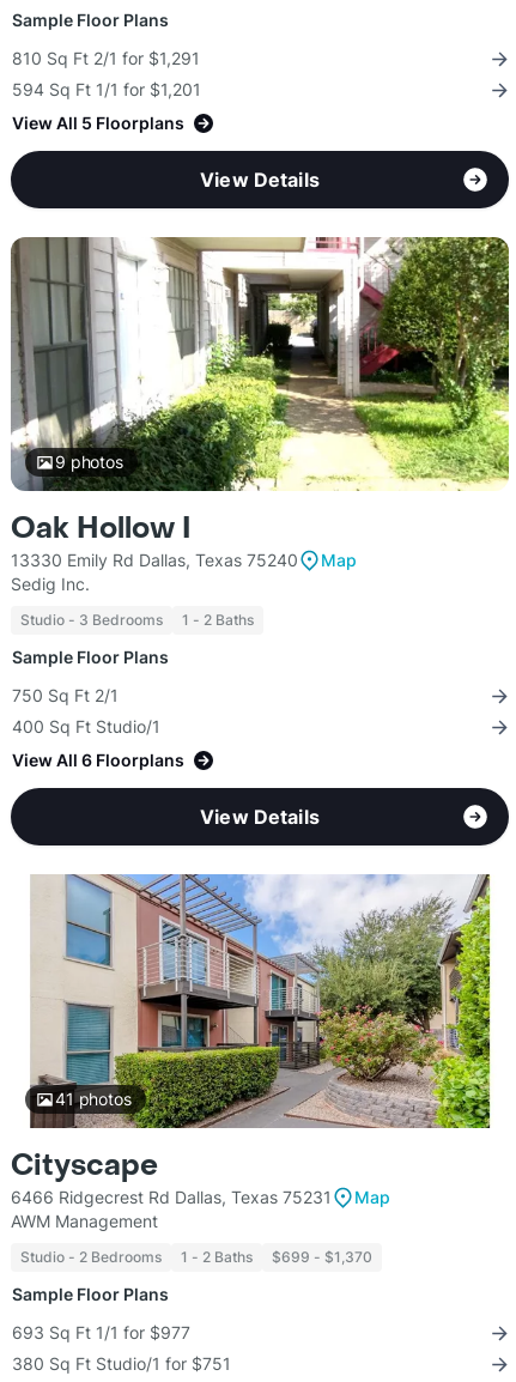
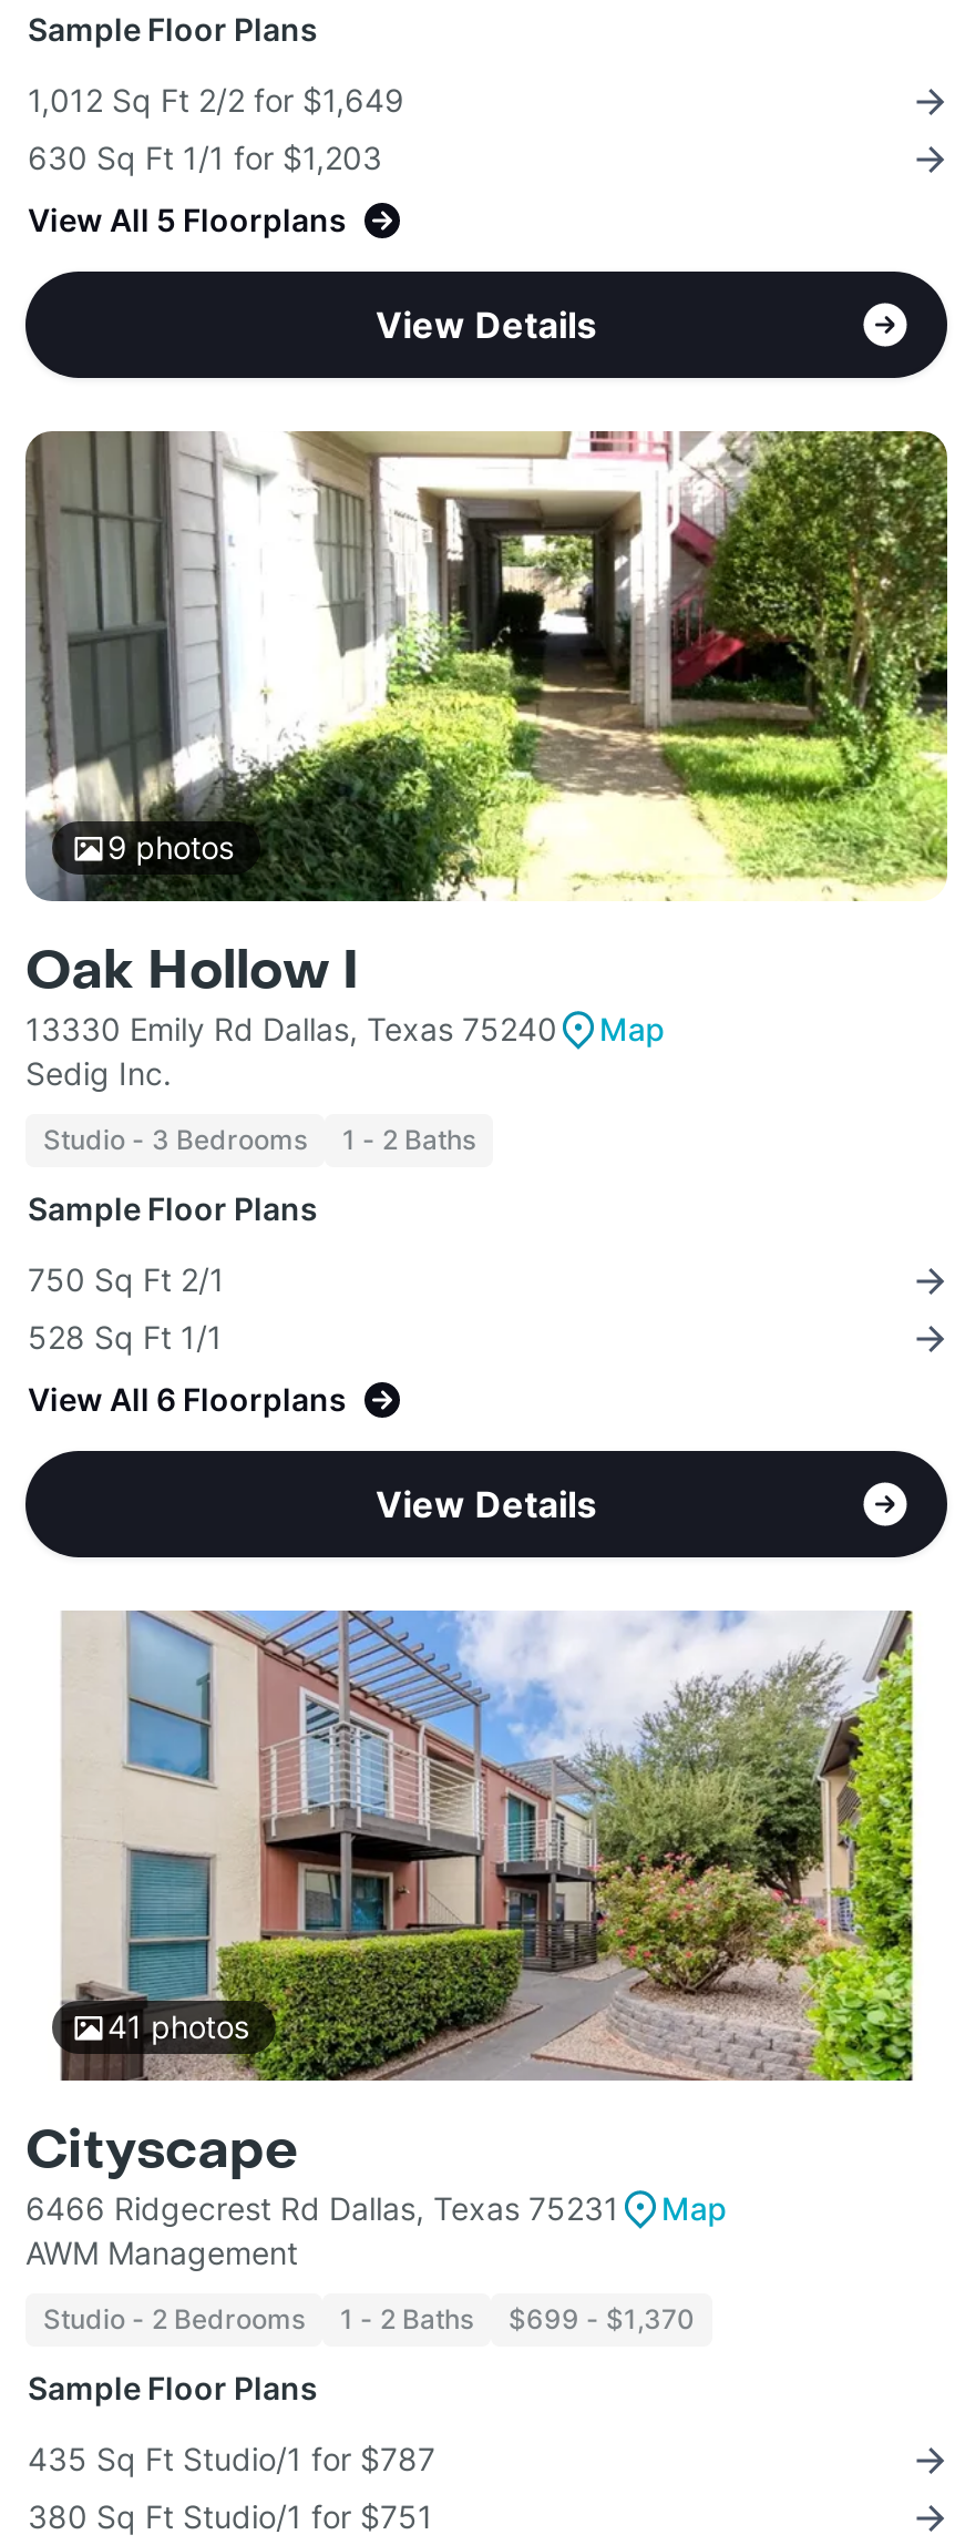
[12,48,200,69] 810 Sq Ft 2/1 for $1,291 -> [28,81,404,119] 1,012 Sq Ft 2/2 for $1,649
[12,79,201,100] 594 Sq Ft 1/1 for $1,201 -> [28,139,382,177] 630 Sq Ft 1/1 for $1,203
[12,716,160,737] 400 Sq Ft Studio/1 -> [28,1318,223,1356] 528 Sq Ft 1/1
[12,1322,190,1343] 693 Sq Ft 1/1 for $977 -> [28,2440,435,2478] 435 Sq Ft Studio/1 for $787

